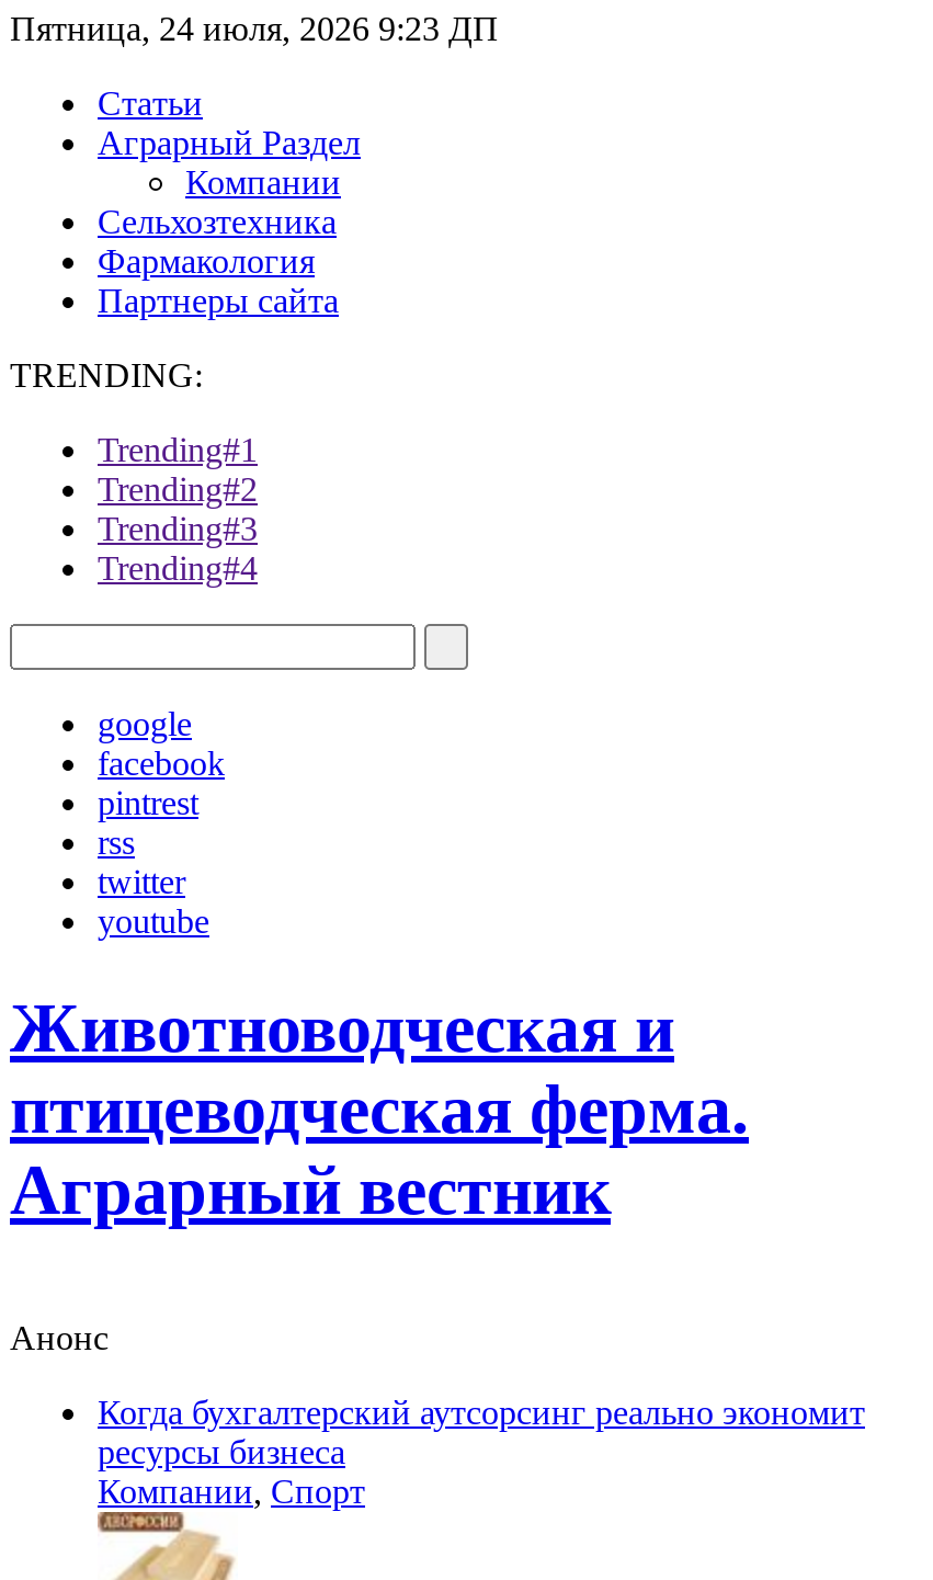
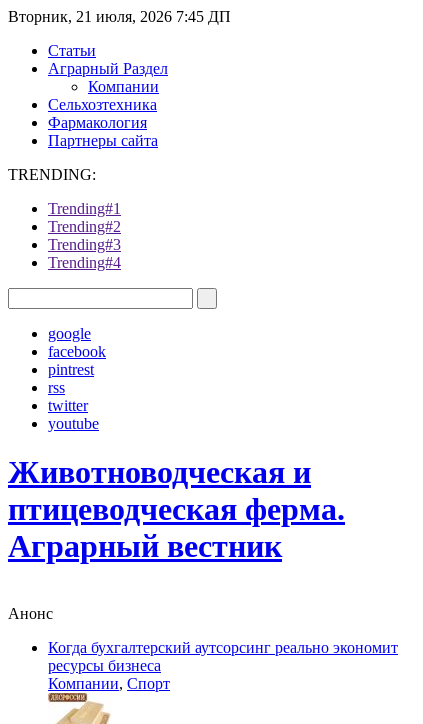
[10,10,499,47] Пятница, 24 июля, 2026 9:23 ДП -> [8,8,231,25] Вторник, 21 июля, 2026 7:45 ДП

